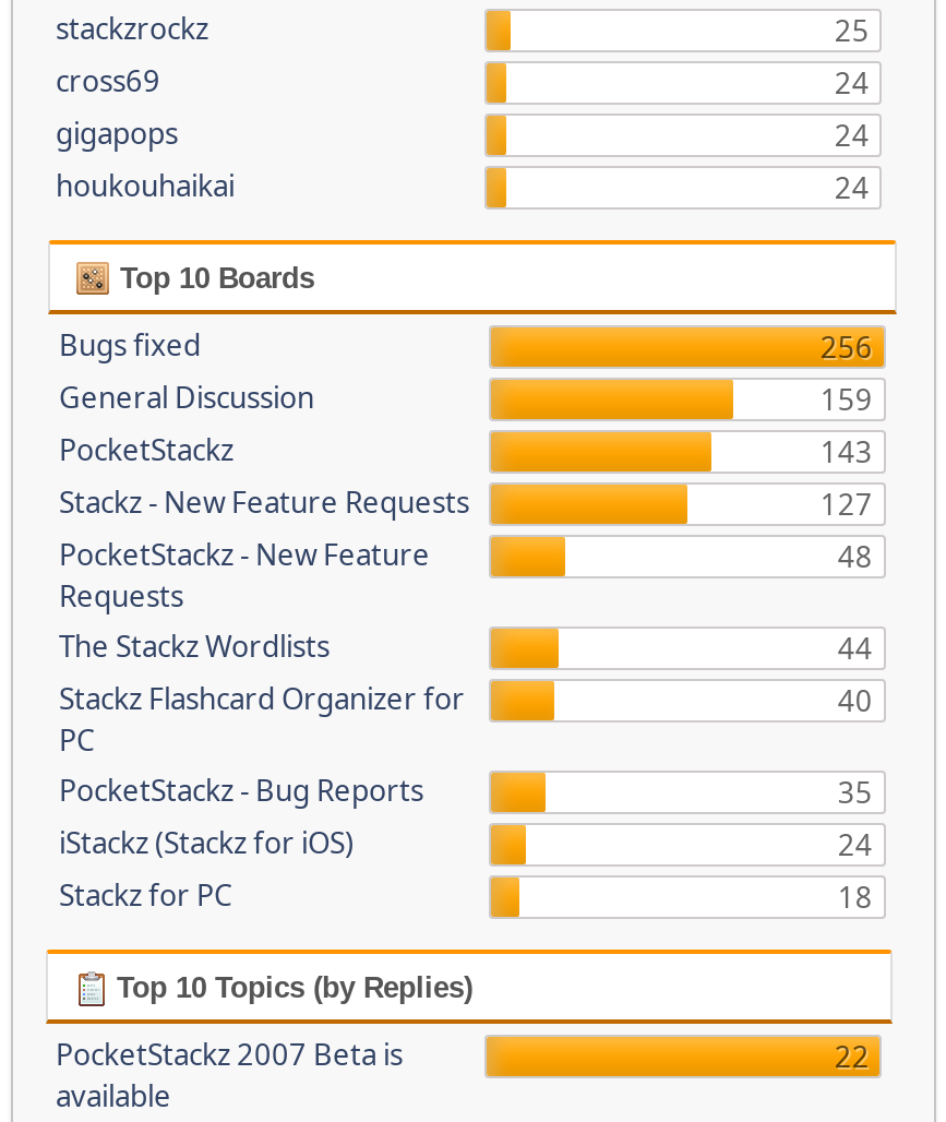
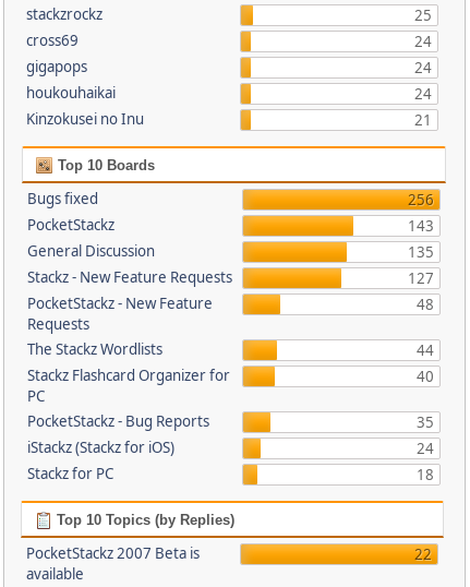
none -> [26,109,432,130] Kinzokusei no Inu | 21
moved [59,378,314,417] -> [27,241,155,261]: General Discussion
[820,380,872,419] 159 -> none
none -> [408,242,434,262] 135

